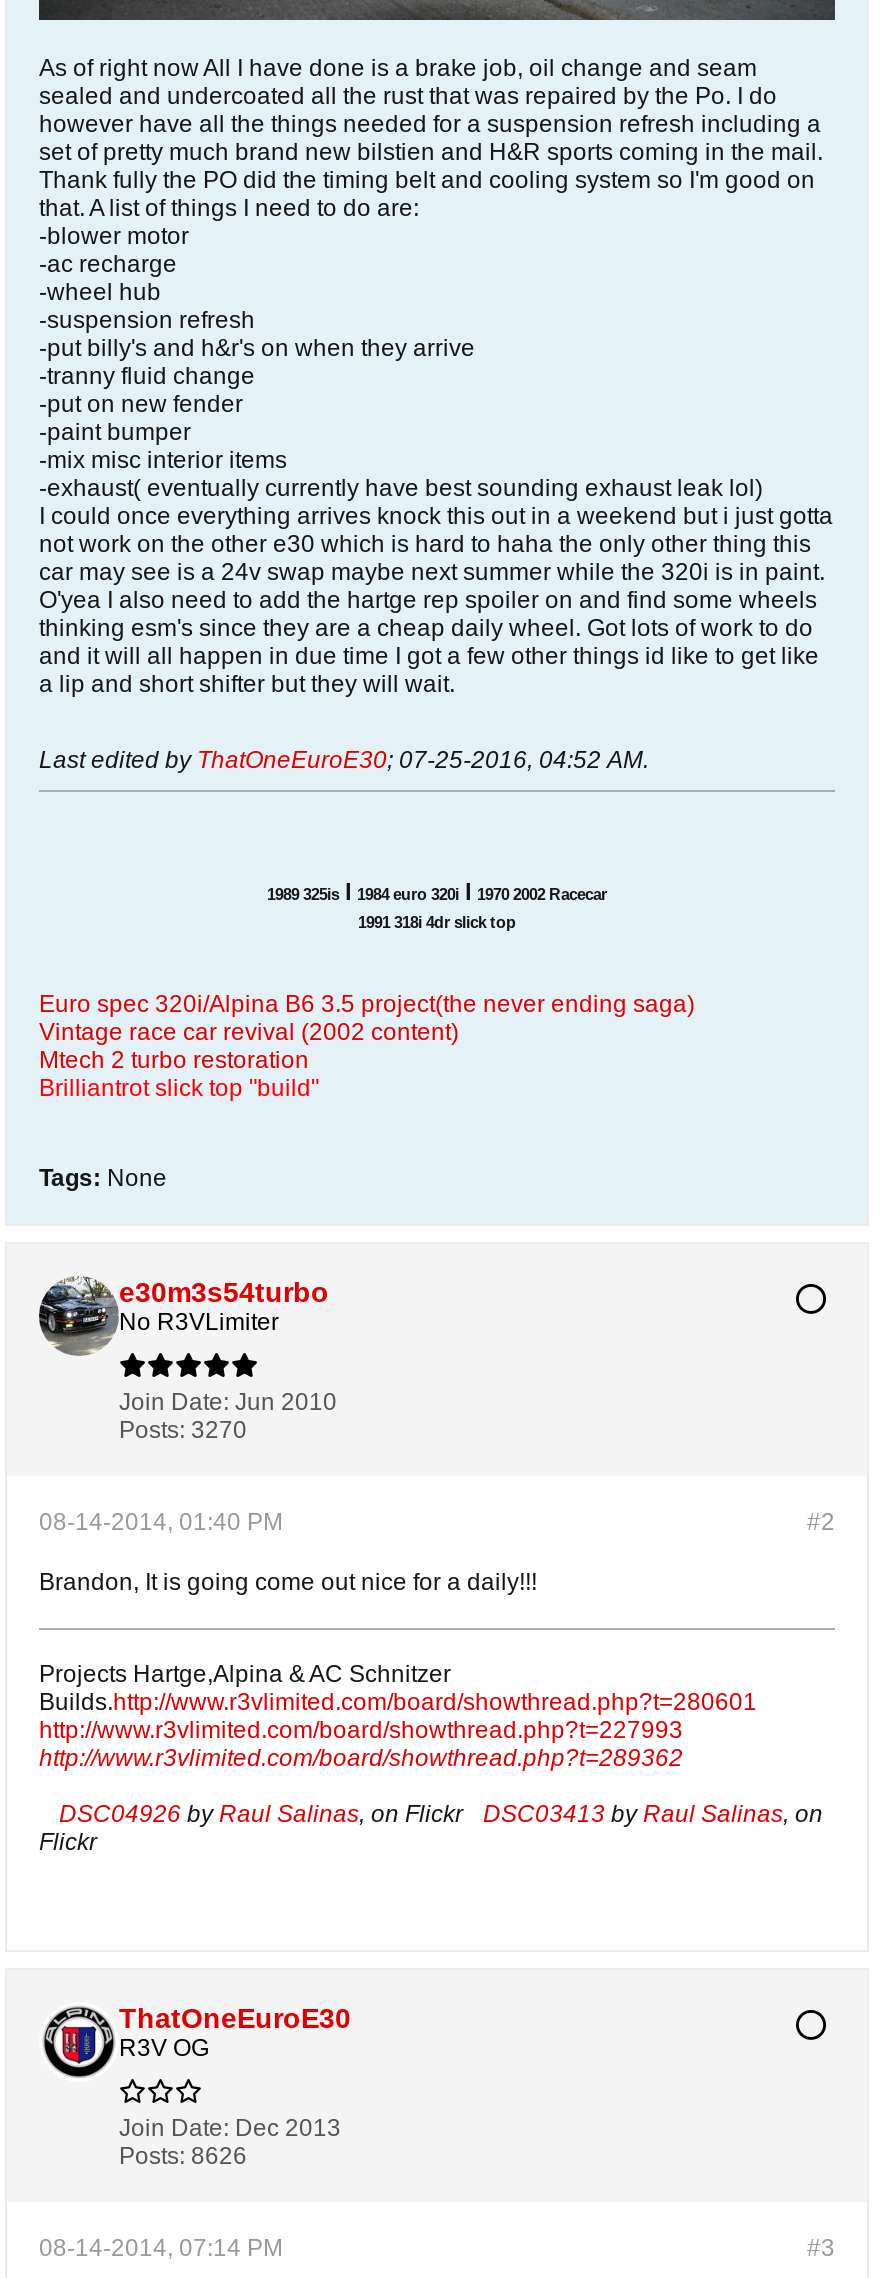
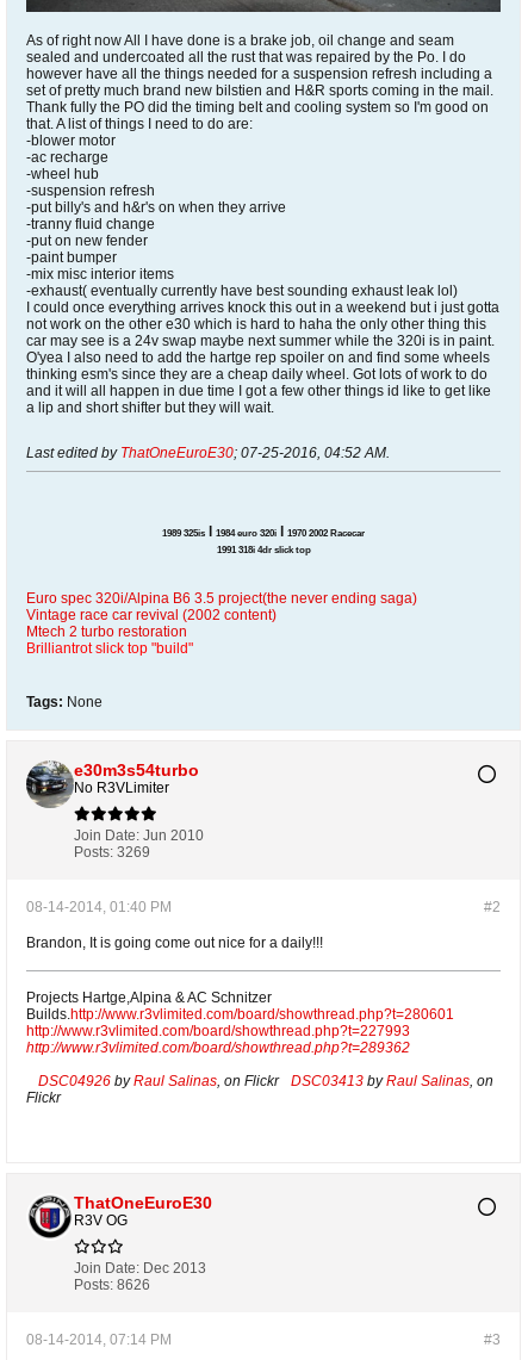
[119,1416,247,1444] Posts: 3270 -> [74,844,150,861] Posts: 3269

